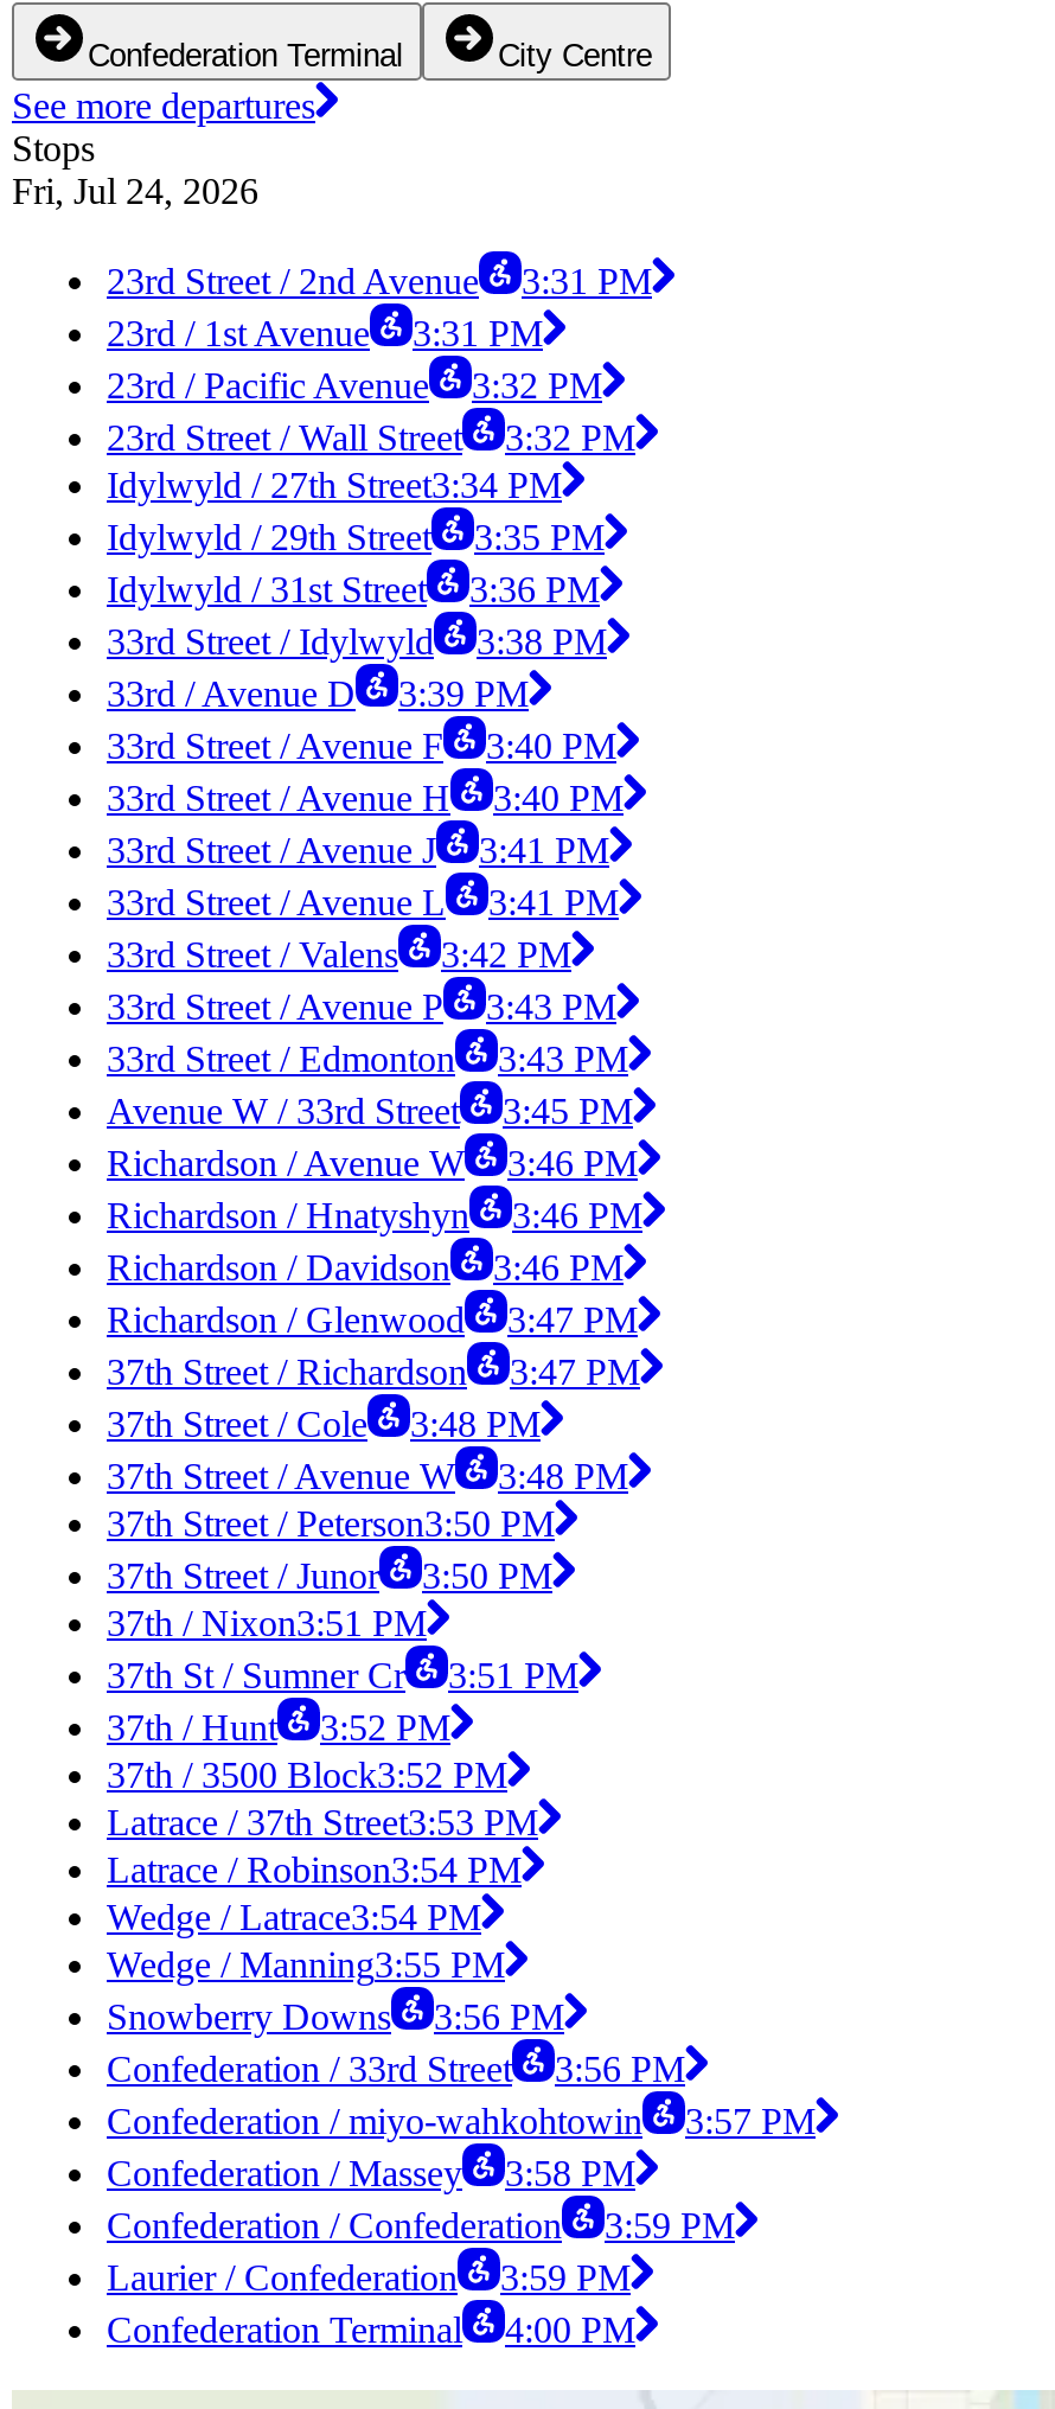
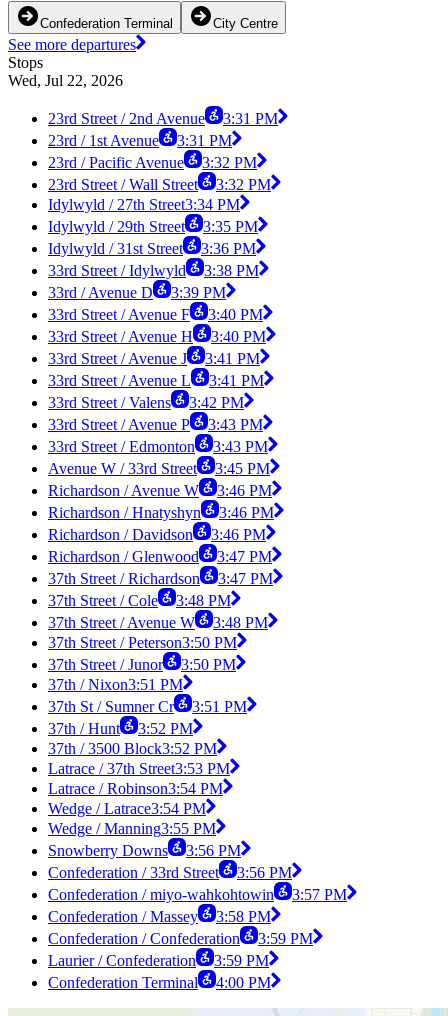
[12,171,258,211] Fri, Jul 24, 2026 -> [8,72,123,89] Wed, Jul 22, 2026

